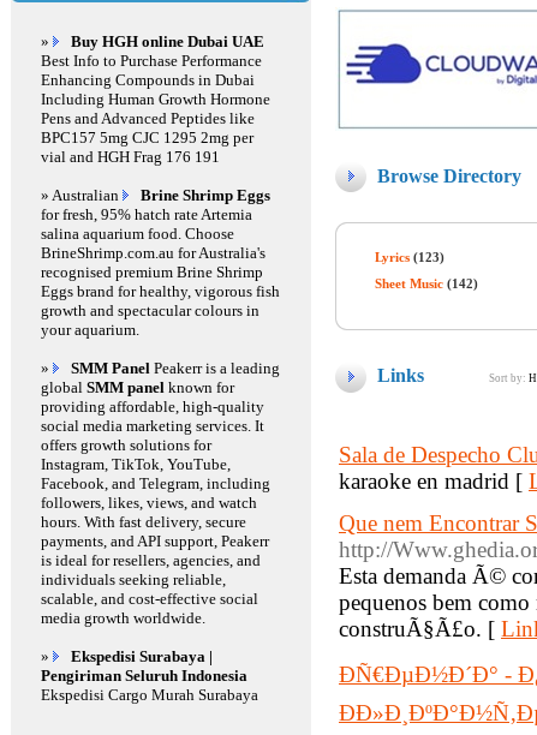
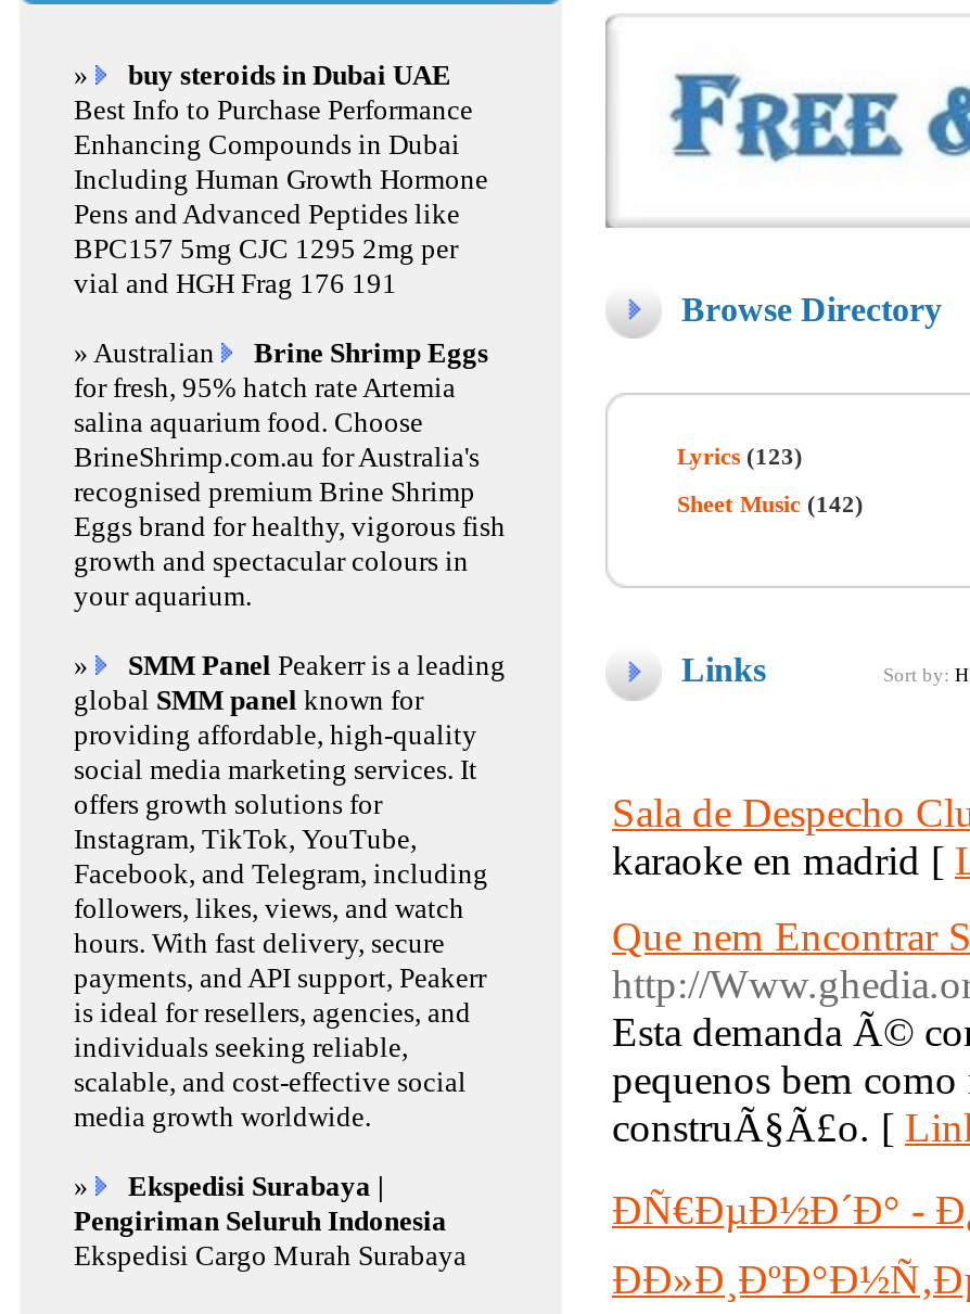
[336,10,533,125] [image] -> [603,20,963,228] [image]
[71,32,264,50] Buy HGH online Dubai UAE -> [128,59,451,91] buy steroids in Dubai UAE

